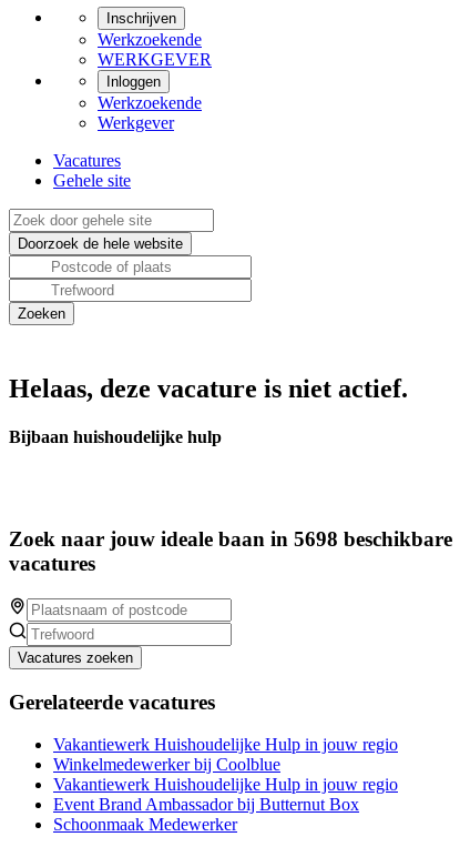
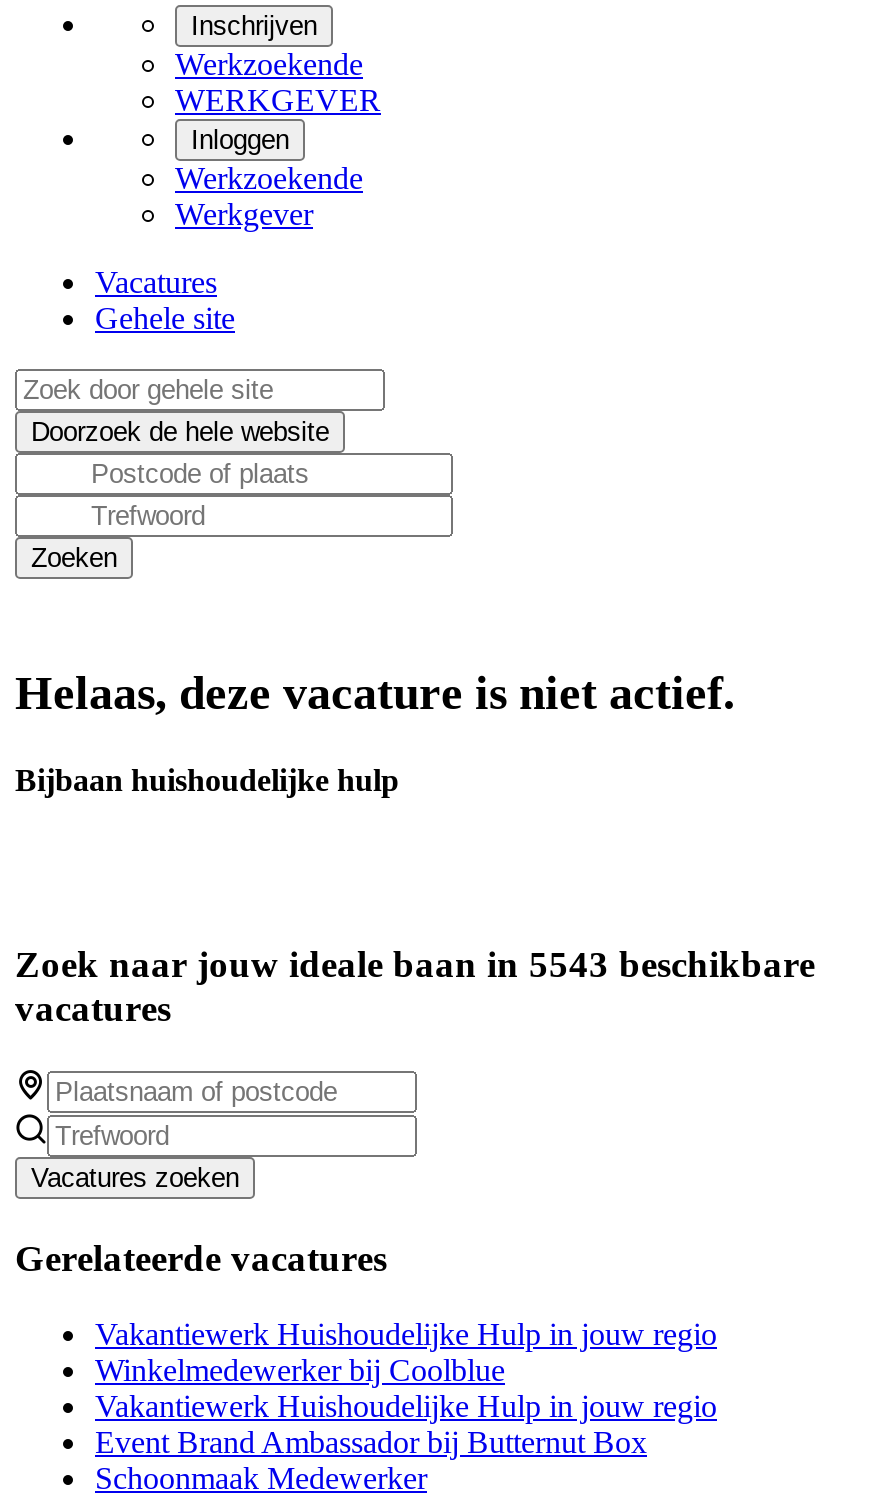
[9,528,452,551] Zoek naar jouw ideale baan in 5698 beschikbare -> [15,943,815,985] Zoek naar jouw ideale baan in 5543 beschikbare

